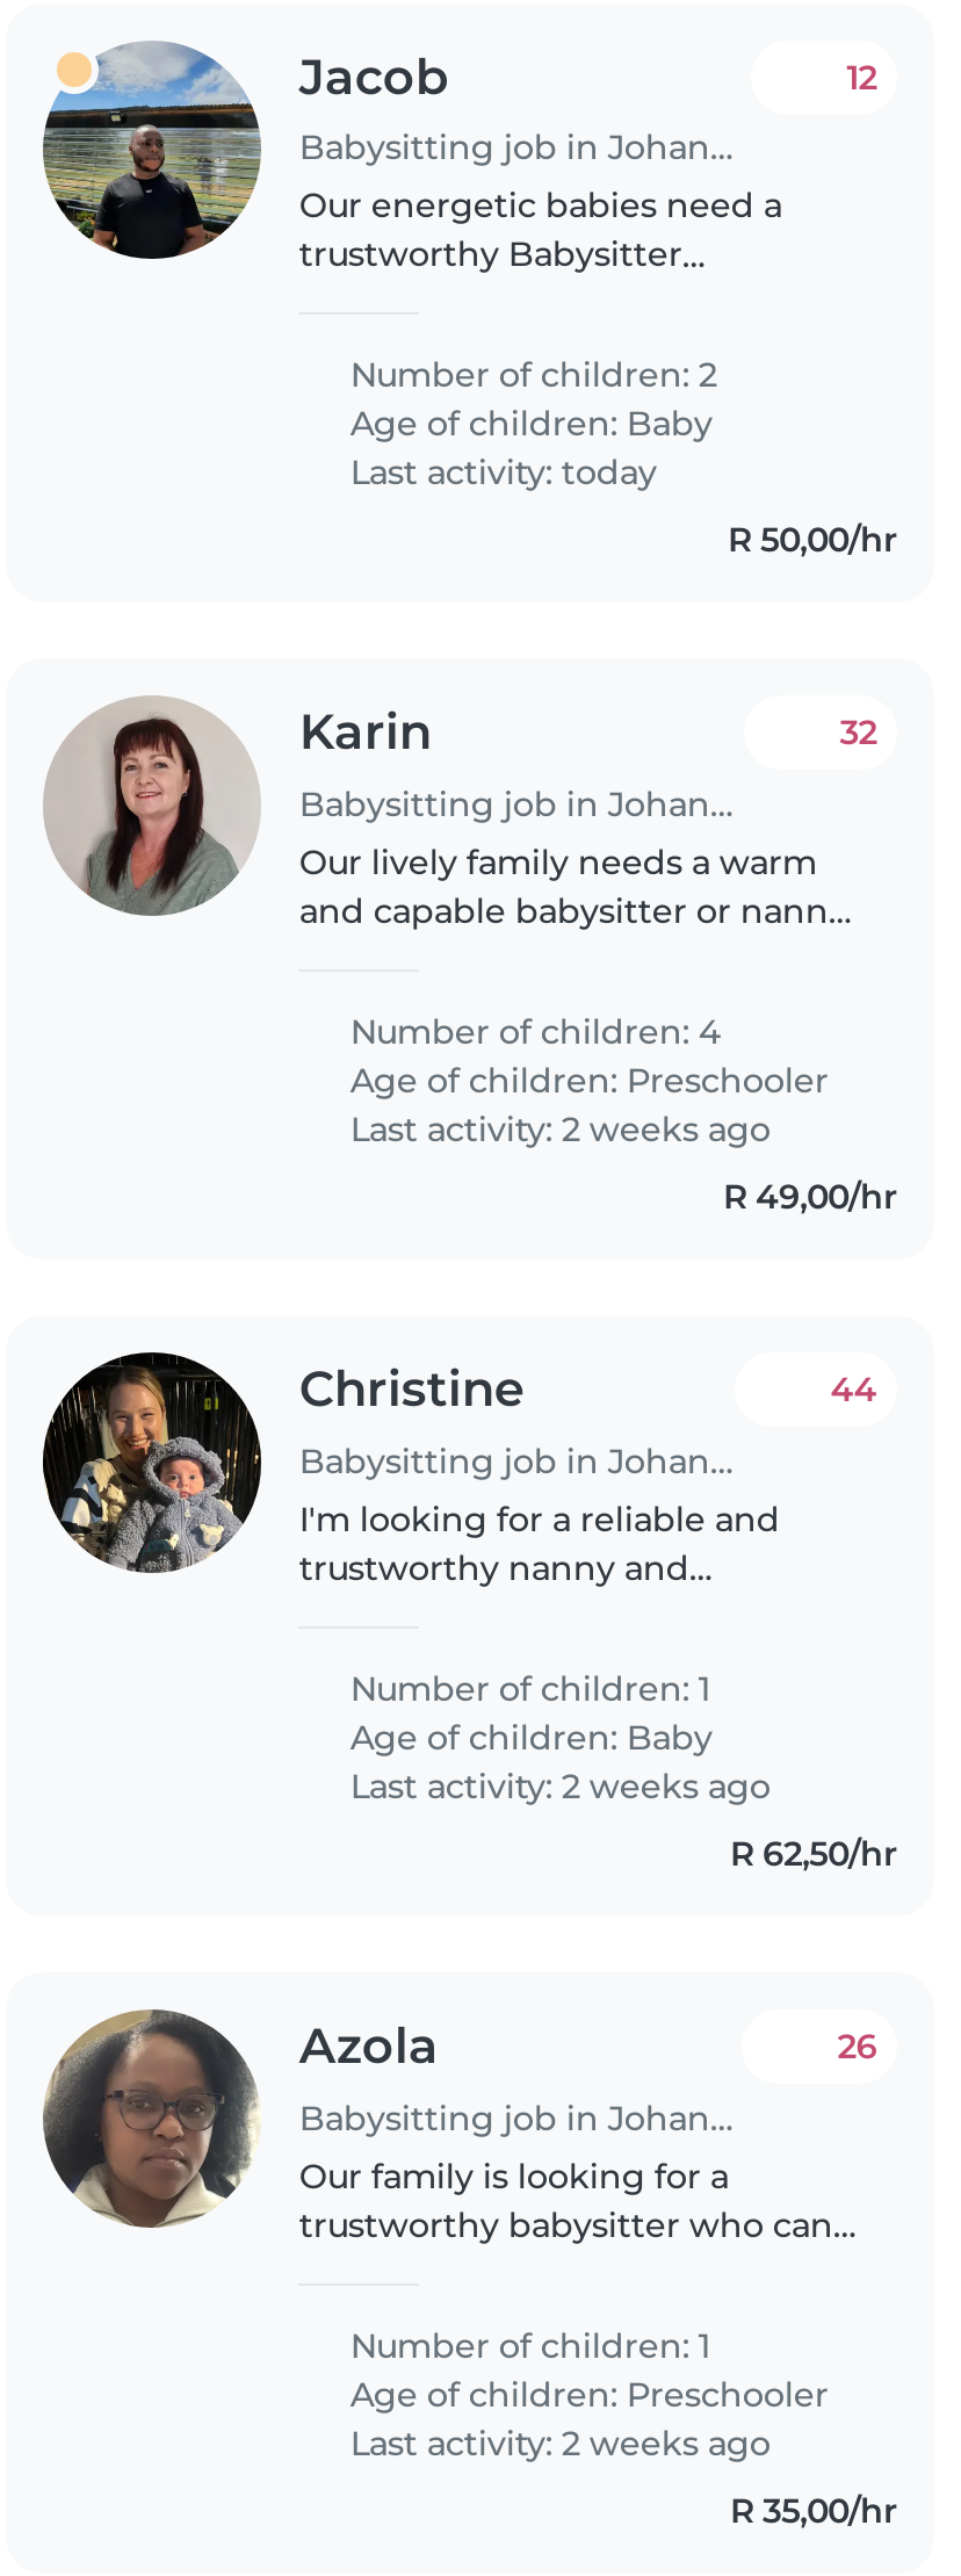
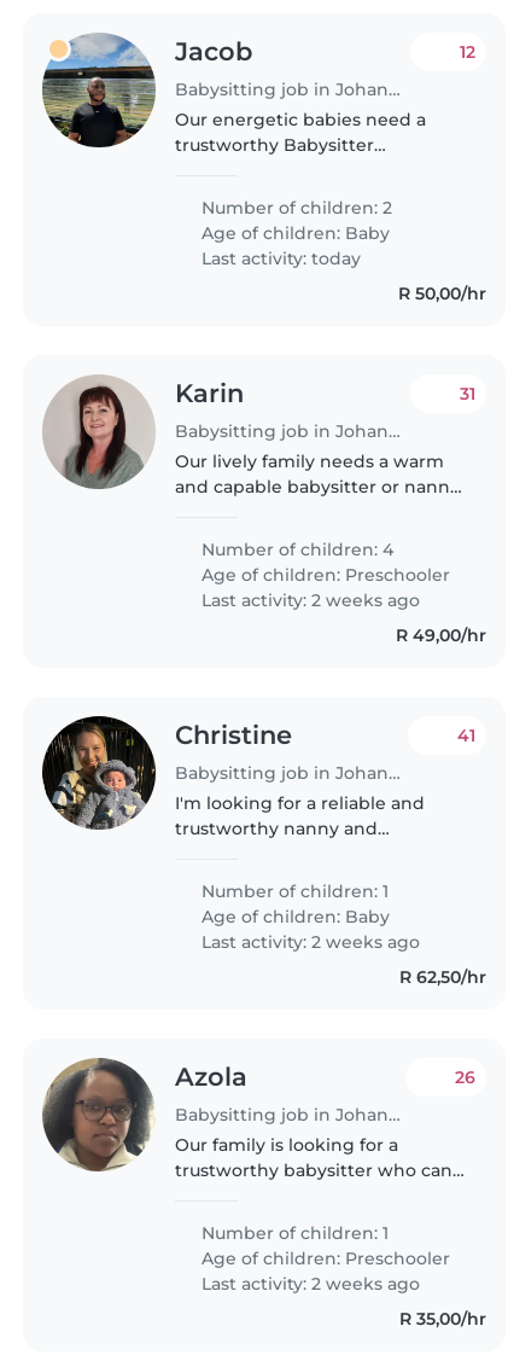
[840,712,877,754] 32 -> [460,383,476,405] 31
[830,1369,877,1410] 44 -> [458,725,476,746] 41

